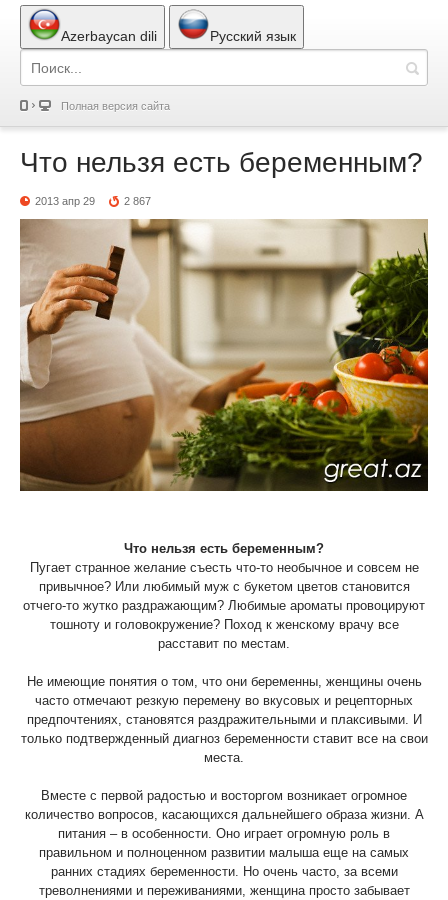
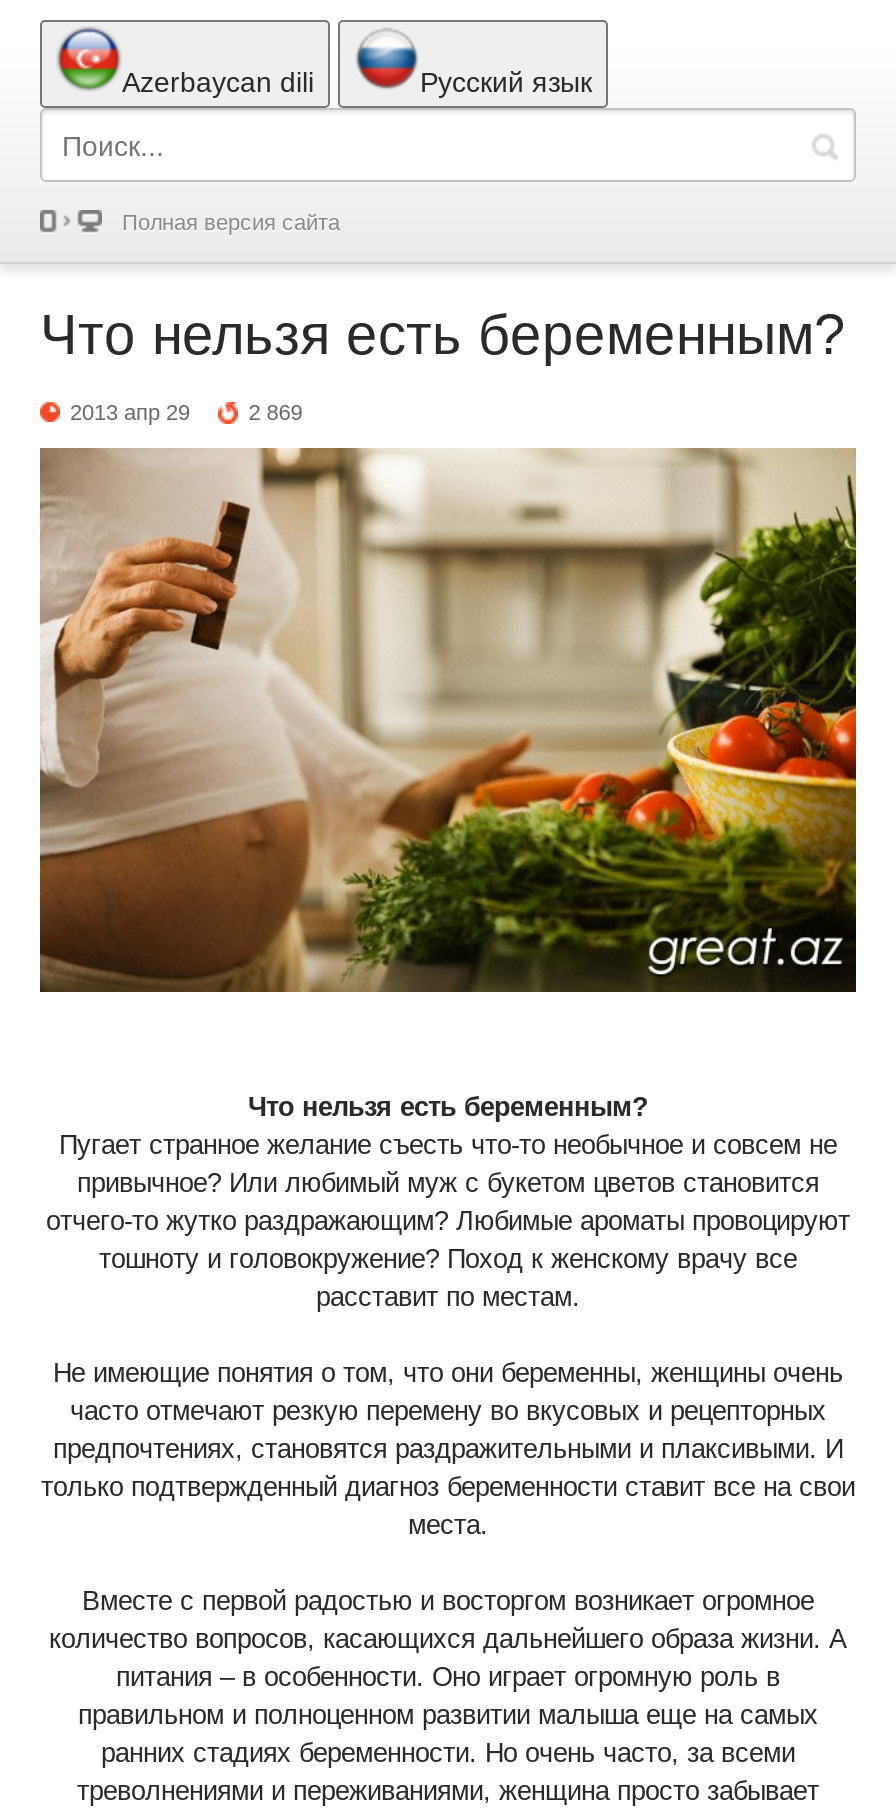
[124,195,151,207] 2 867 -> [248,400,302,424] 2 869

